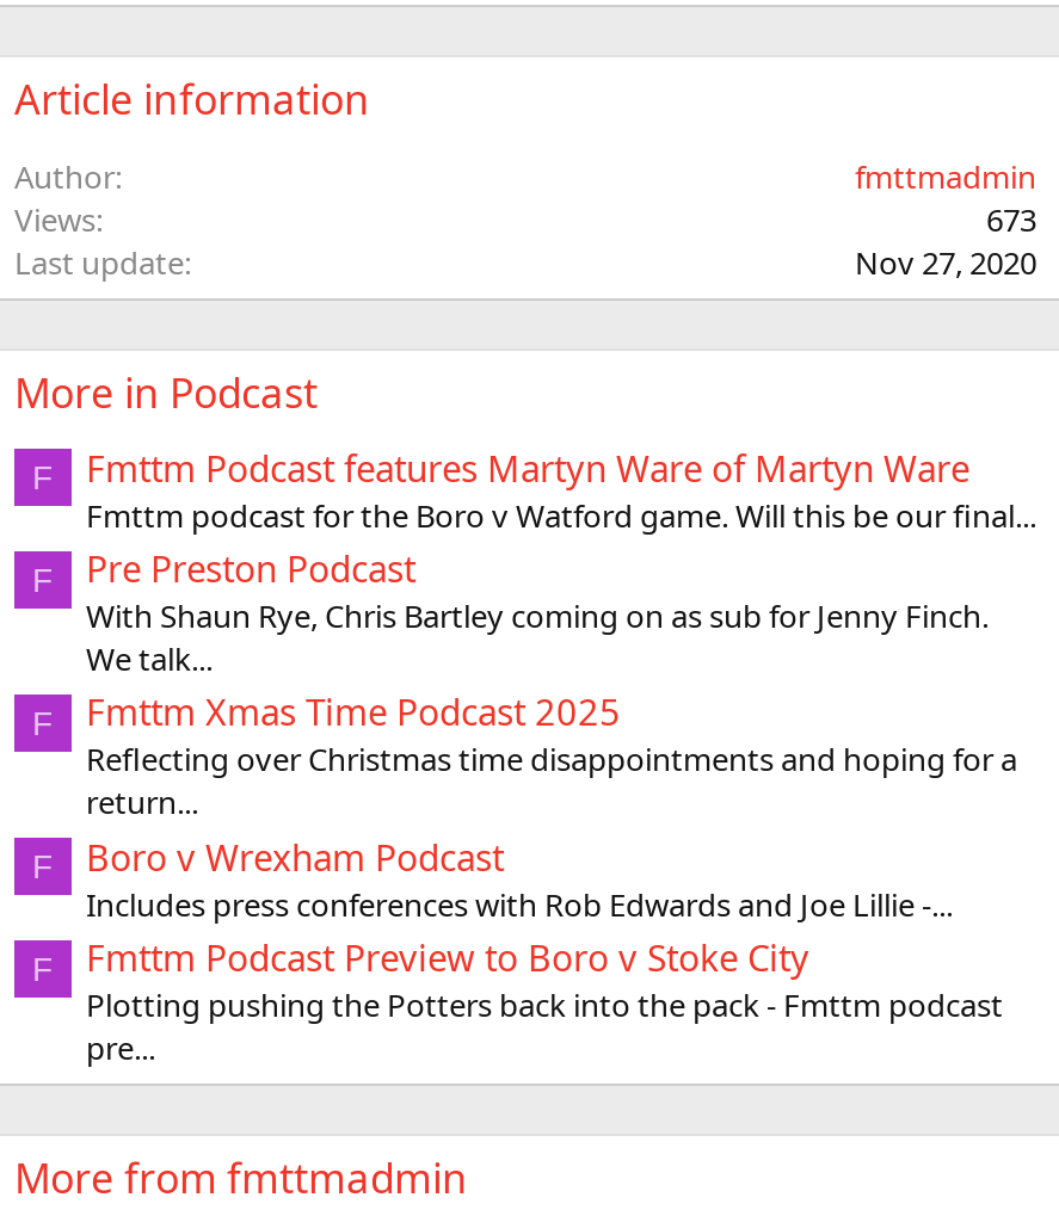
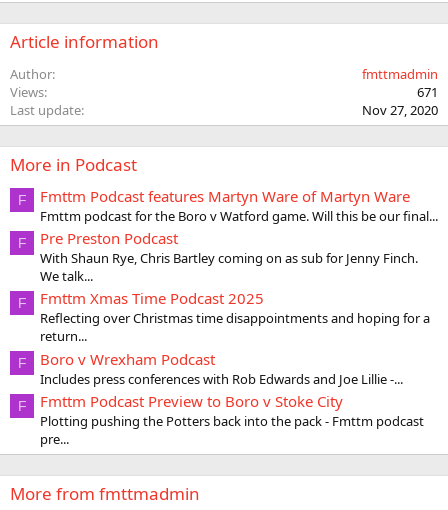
[986,199,1036,242] 673 -> [417,83,438,101] 671

